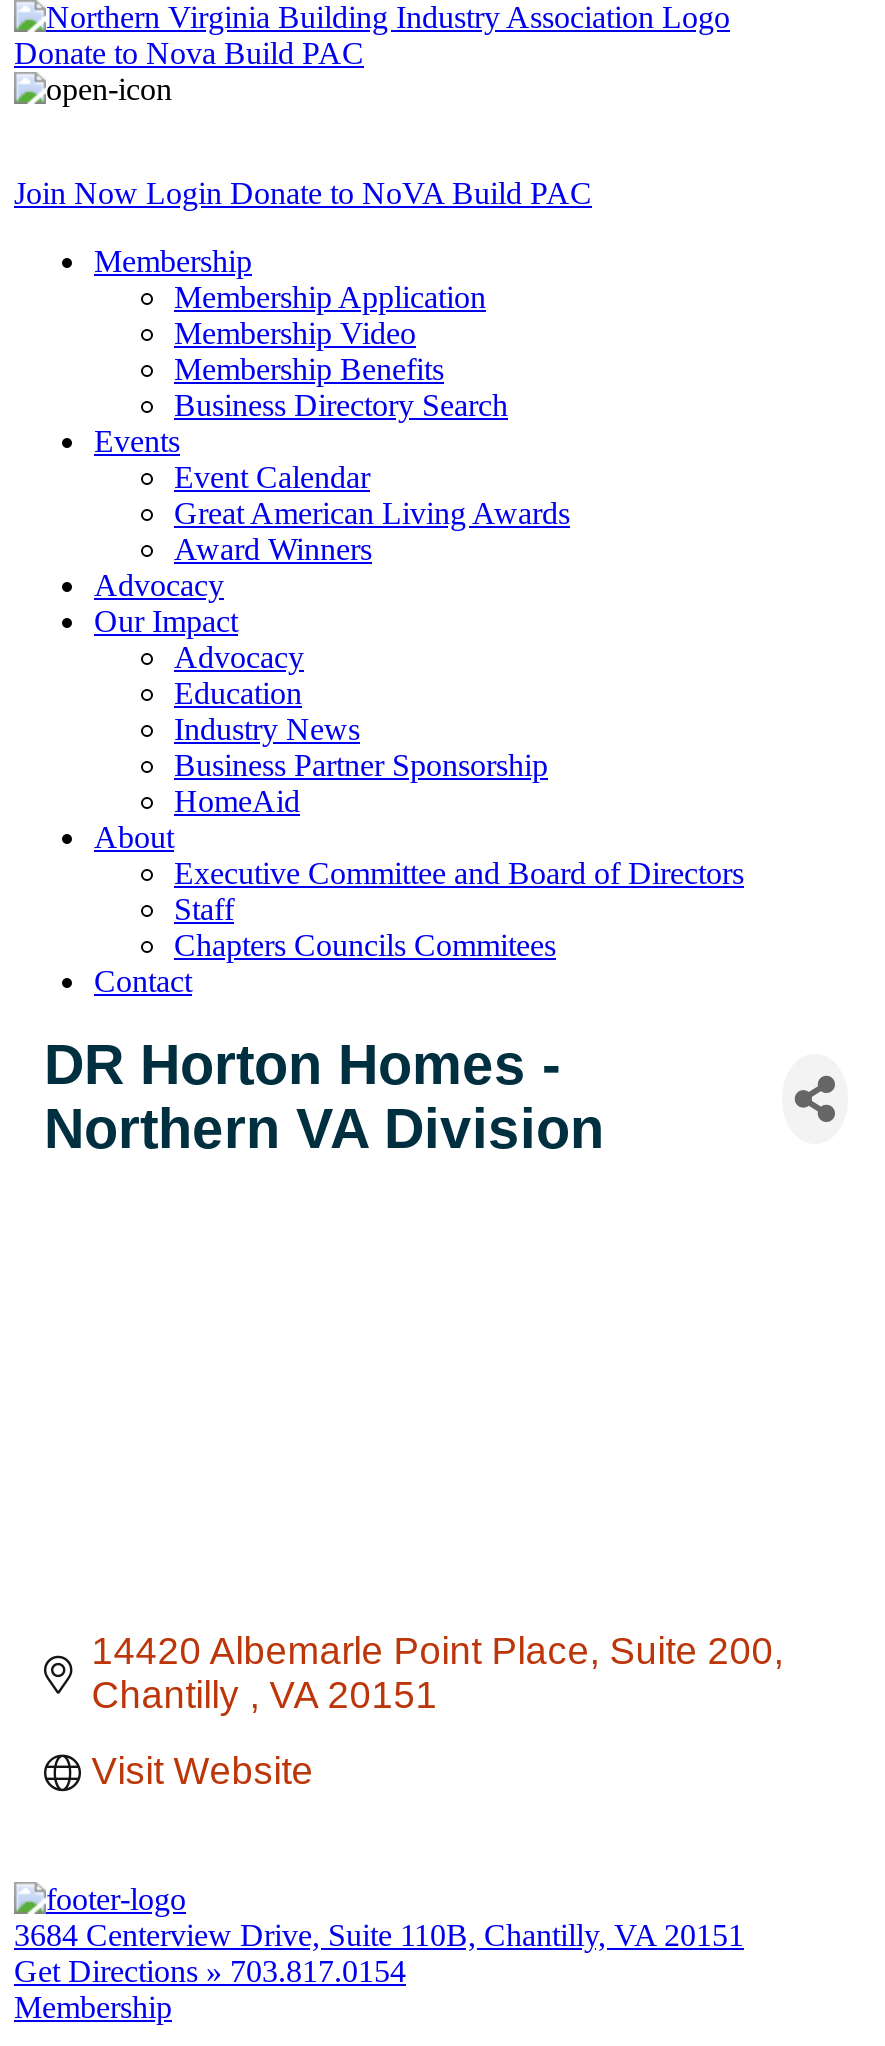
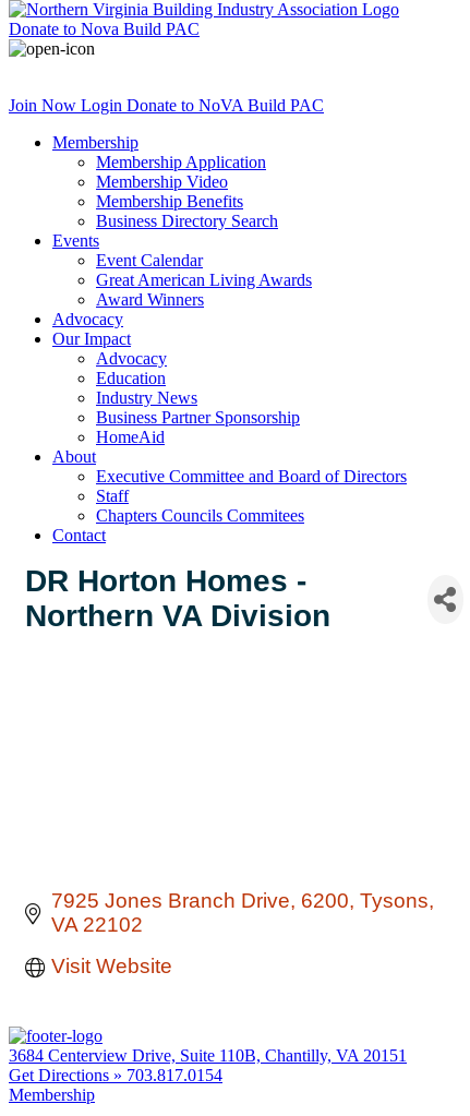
[92,1630,774,1716] 14420 Albemarle Point Place Suite 200 | Chantilly VA 20151 -> [51,889,428,936] 7925 Jones Branch Drive 6200 Tysons | VA 22102

